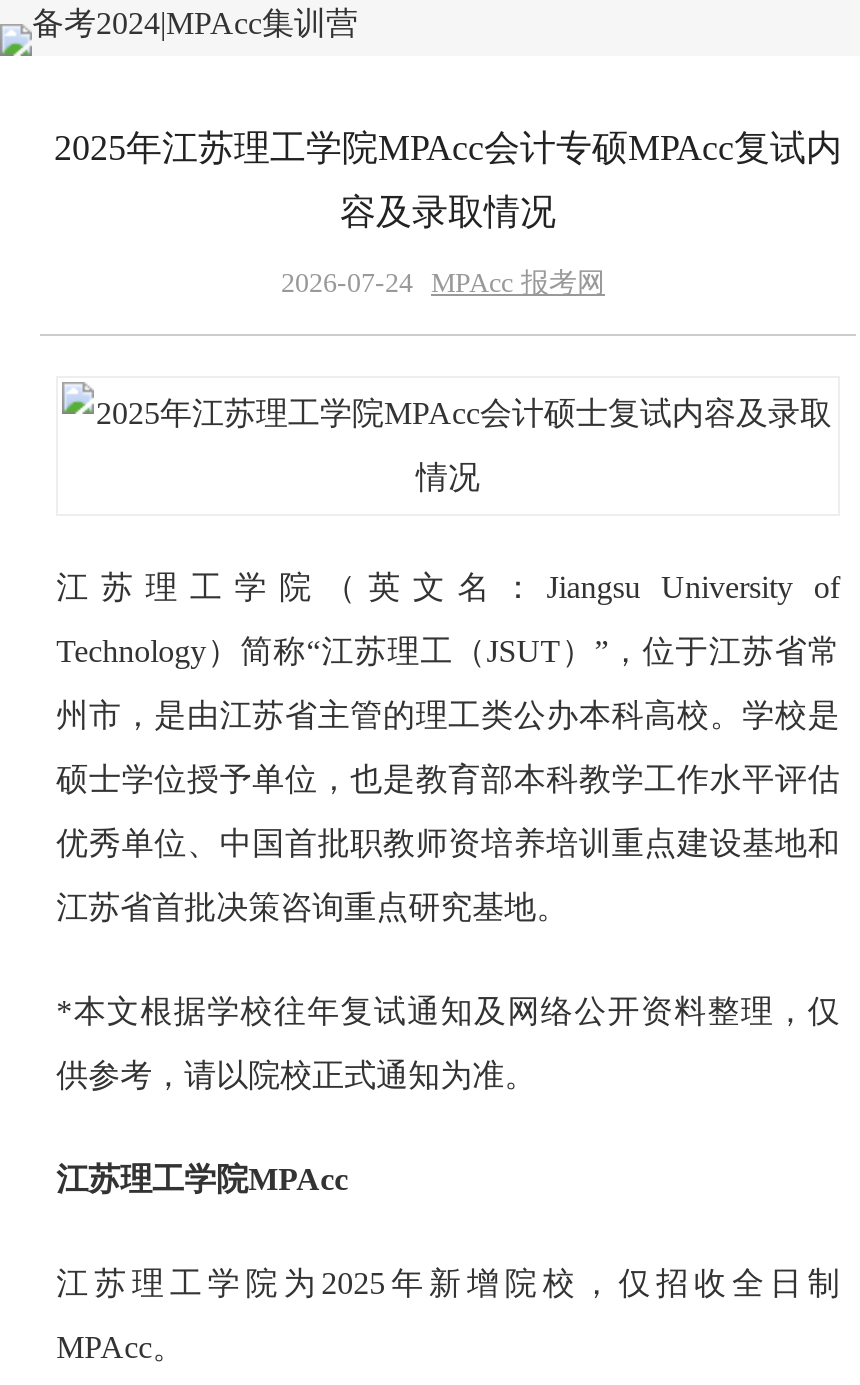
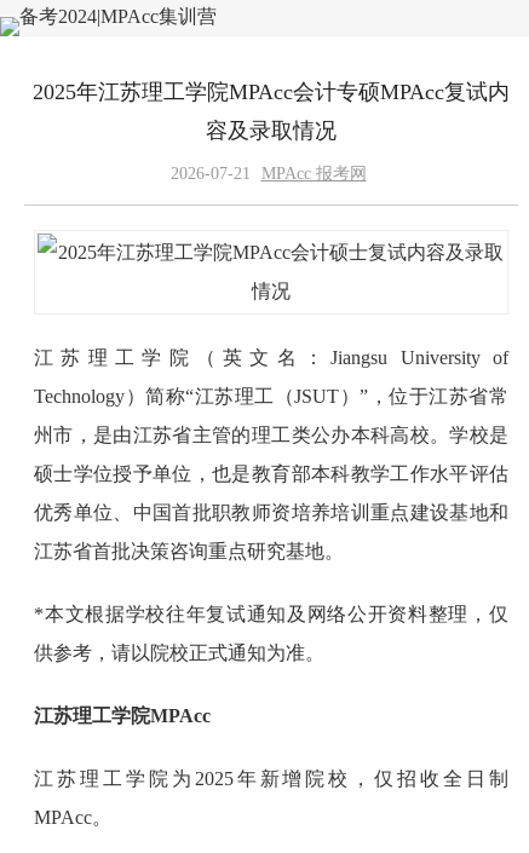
[281,268,605,298] 2026-07-24 MPAcc 报考网 -> [170,165,366,183] 2026-07-21 MPAcc 报考网

